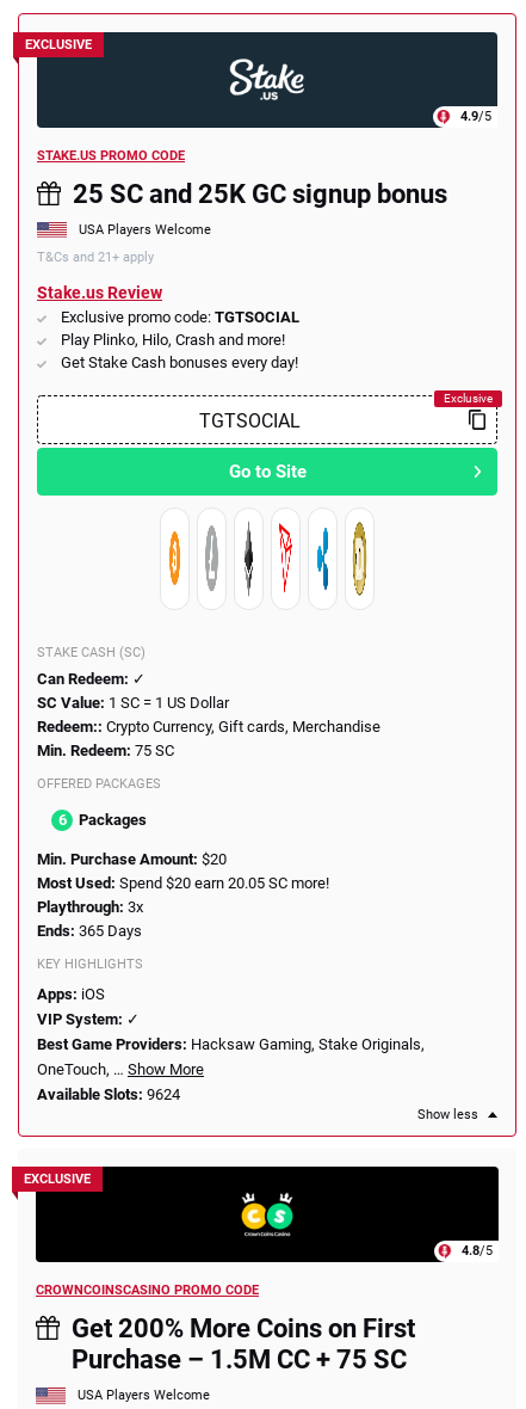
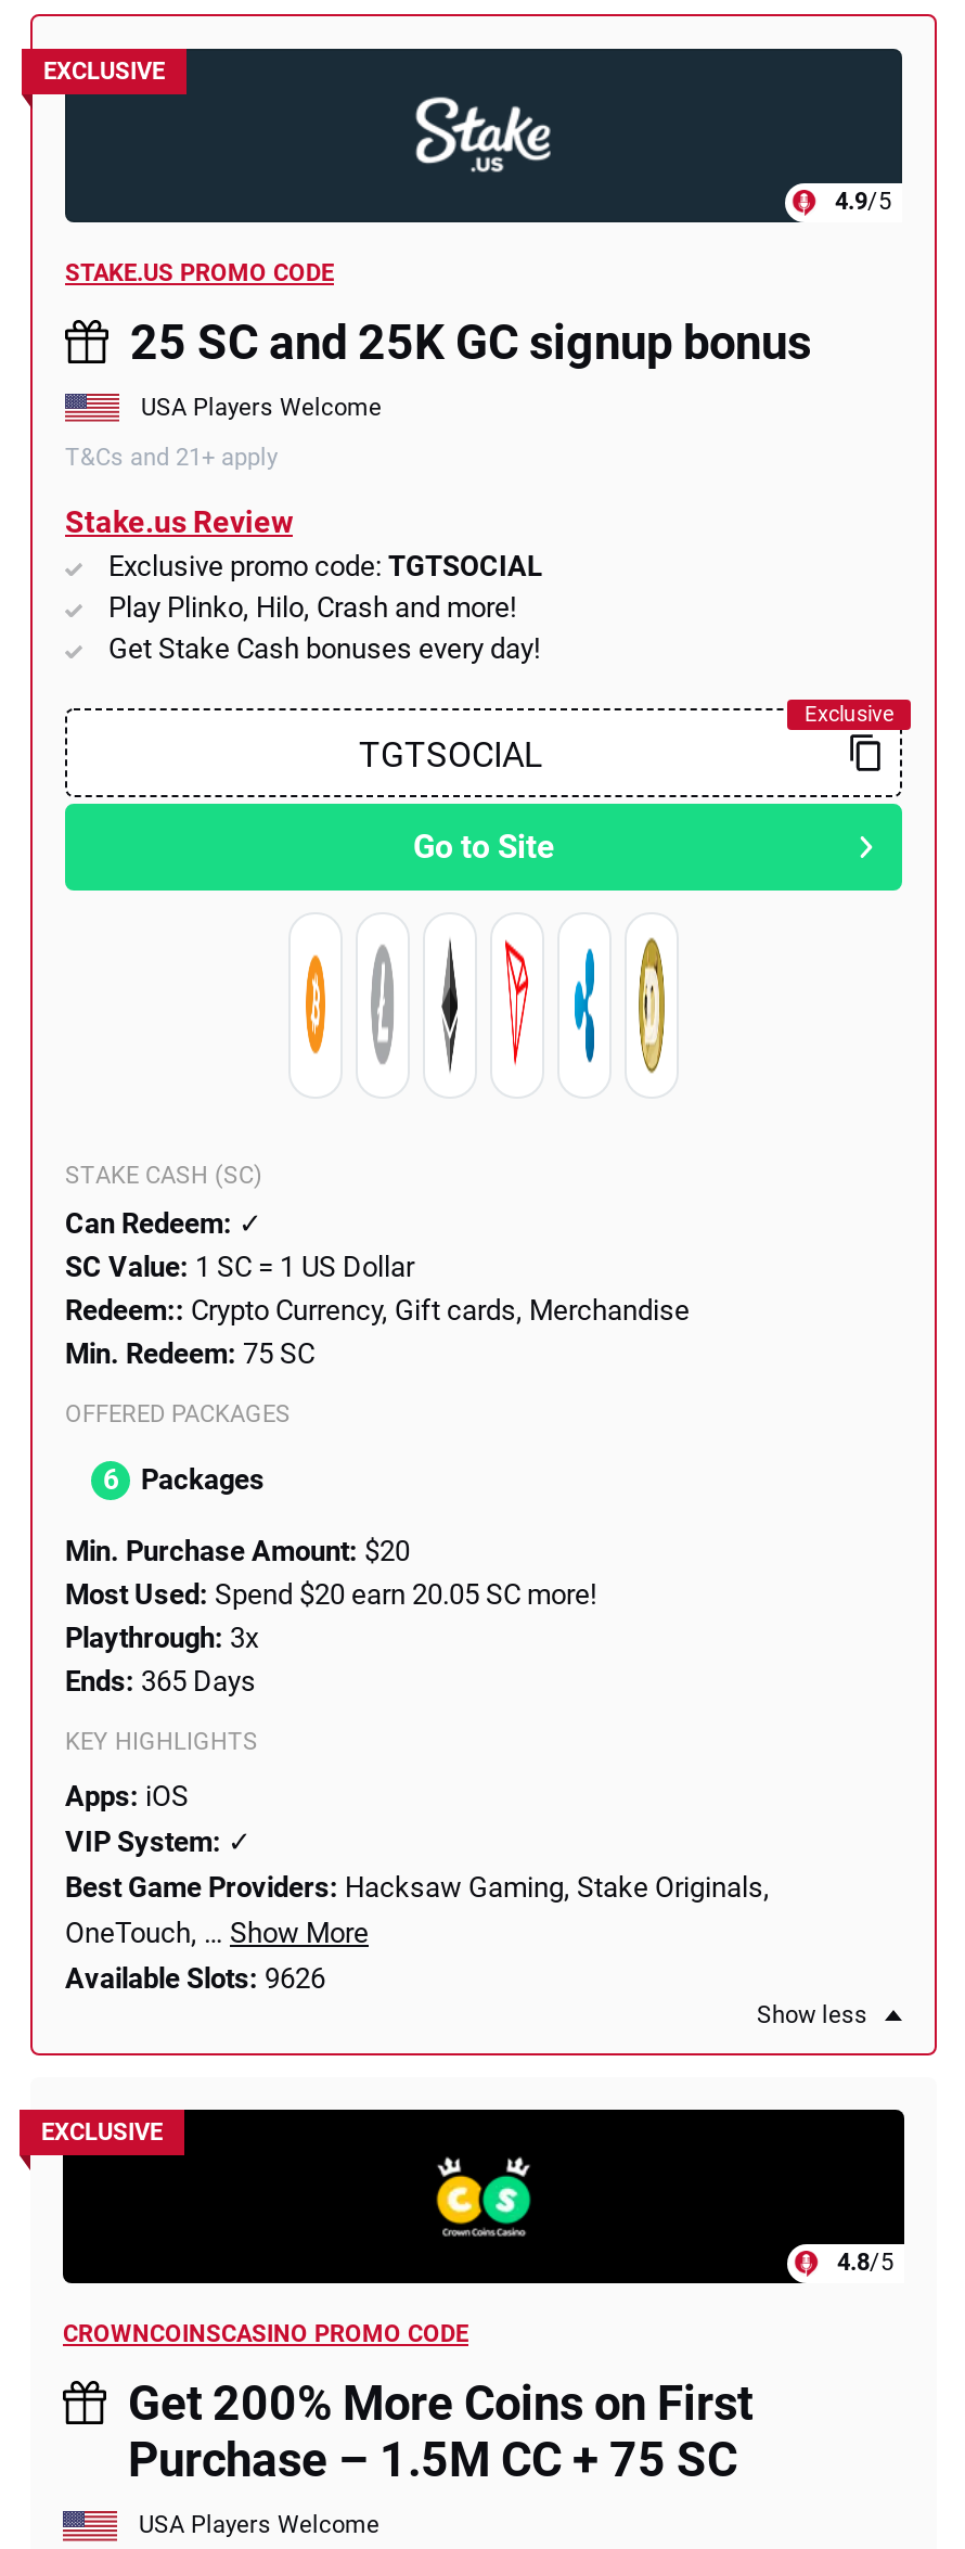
[37,1085,180,1103] Available Slots: 9624 -> [65,1962,325,1995] Available Slots: 9626

